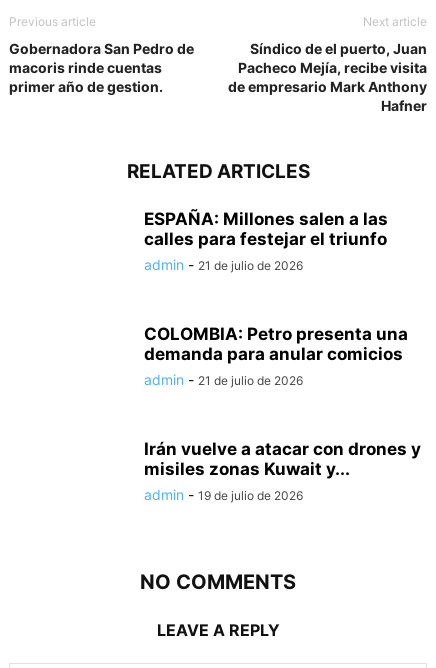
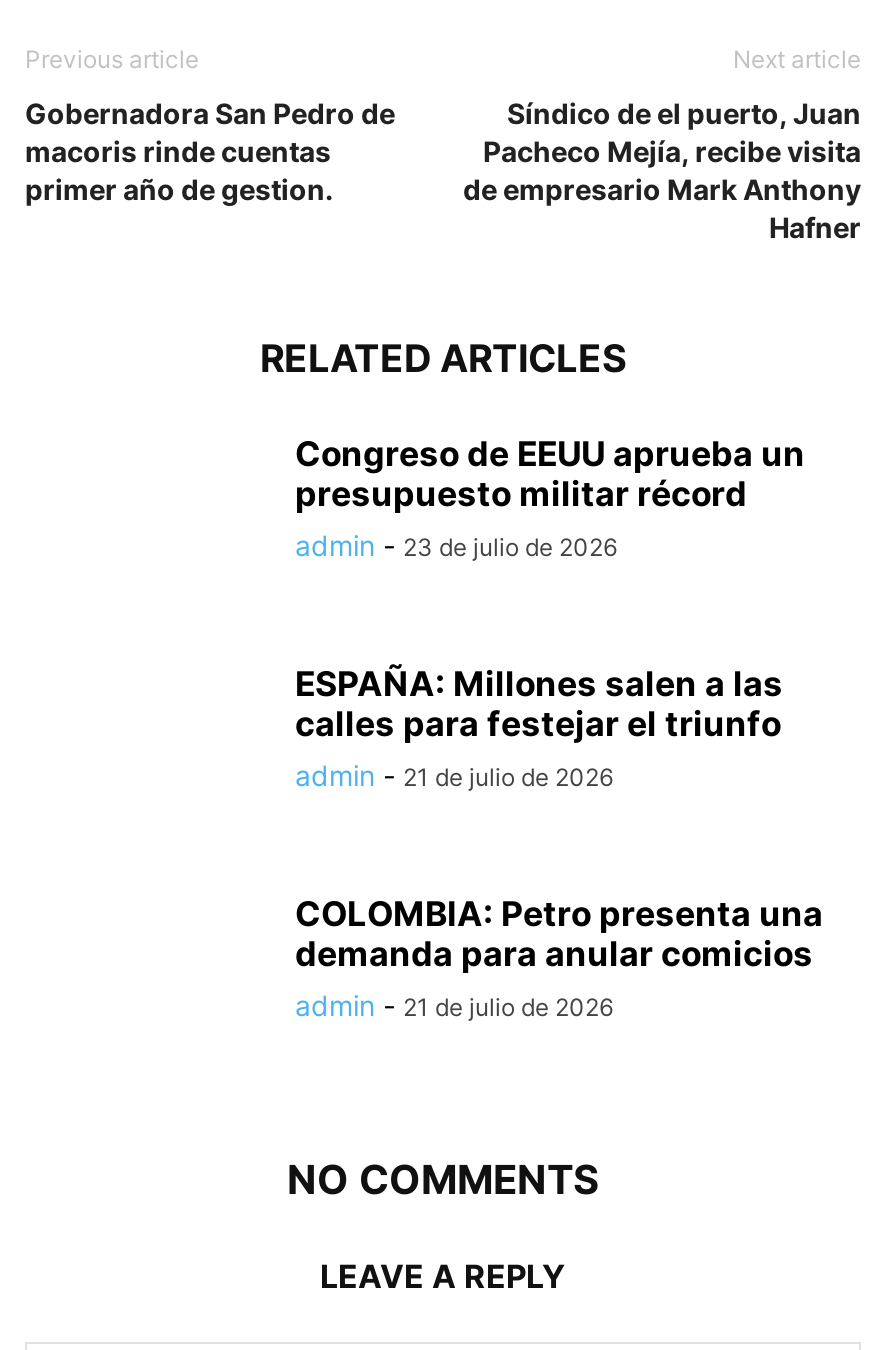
none -> [295,435,805,563] Congreso de EEUU aprueba un | presupuesto militar récord | admin - 23 de julio de 2026
moved [144,209,408,388] -> [295,665,823,1023]: ESPAÑA: Millones salen a las | calles para festejar el triunfo | admin - 21 de julio de 2026 | COLOMBIA: Petro presenta una | demanda para anular comicios | admin - 21 de julio de 2026
[144,439,421,503] Irán vuelve a atacar con drones y | misiles zonas Kuwait y... | admin - 19 de julio de 2026 -> none

